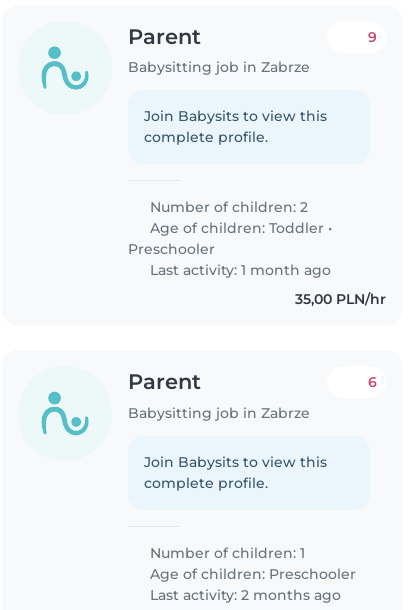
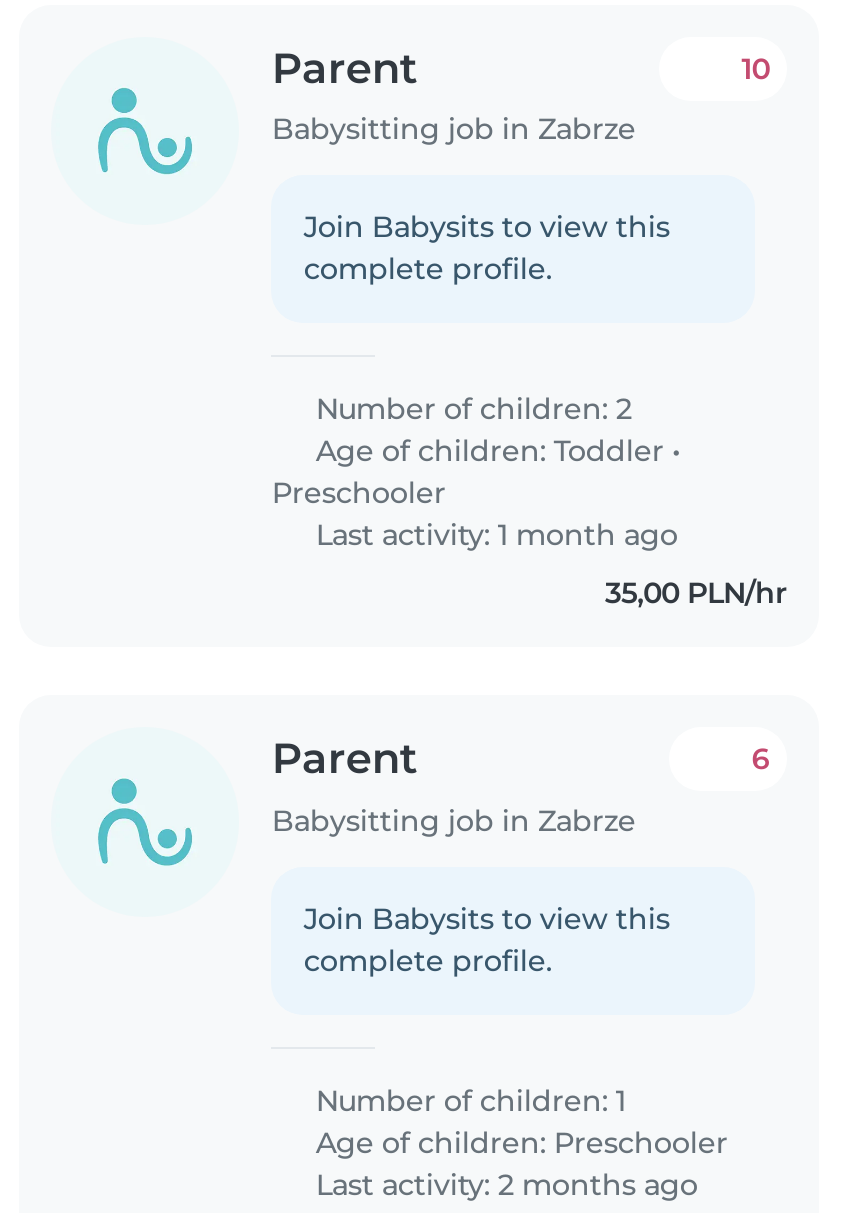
[368,28,377,46] 9 -> [741,50,769,86] 10

